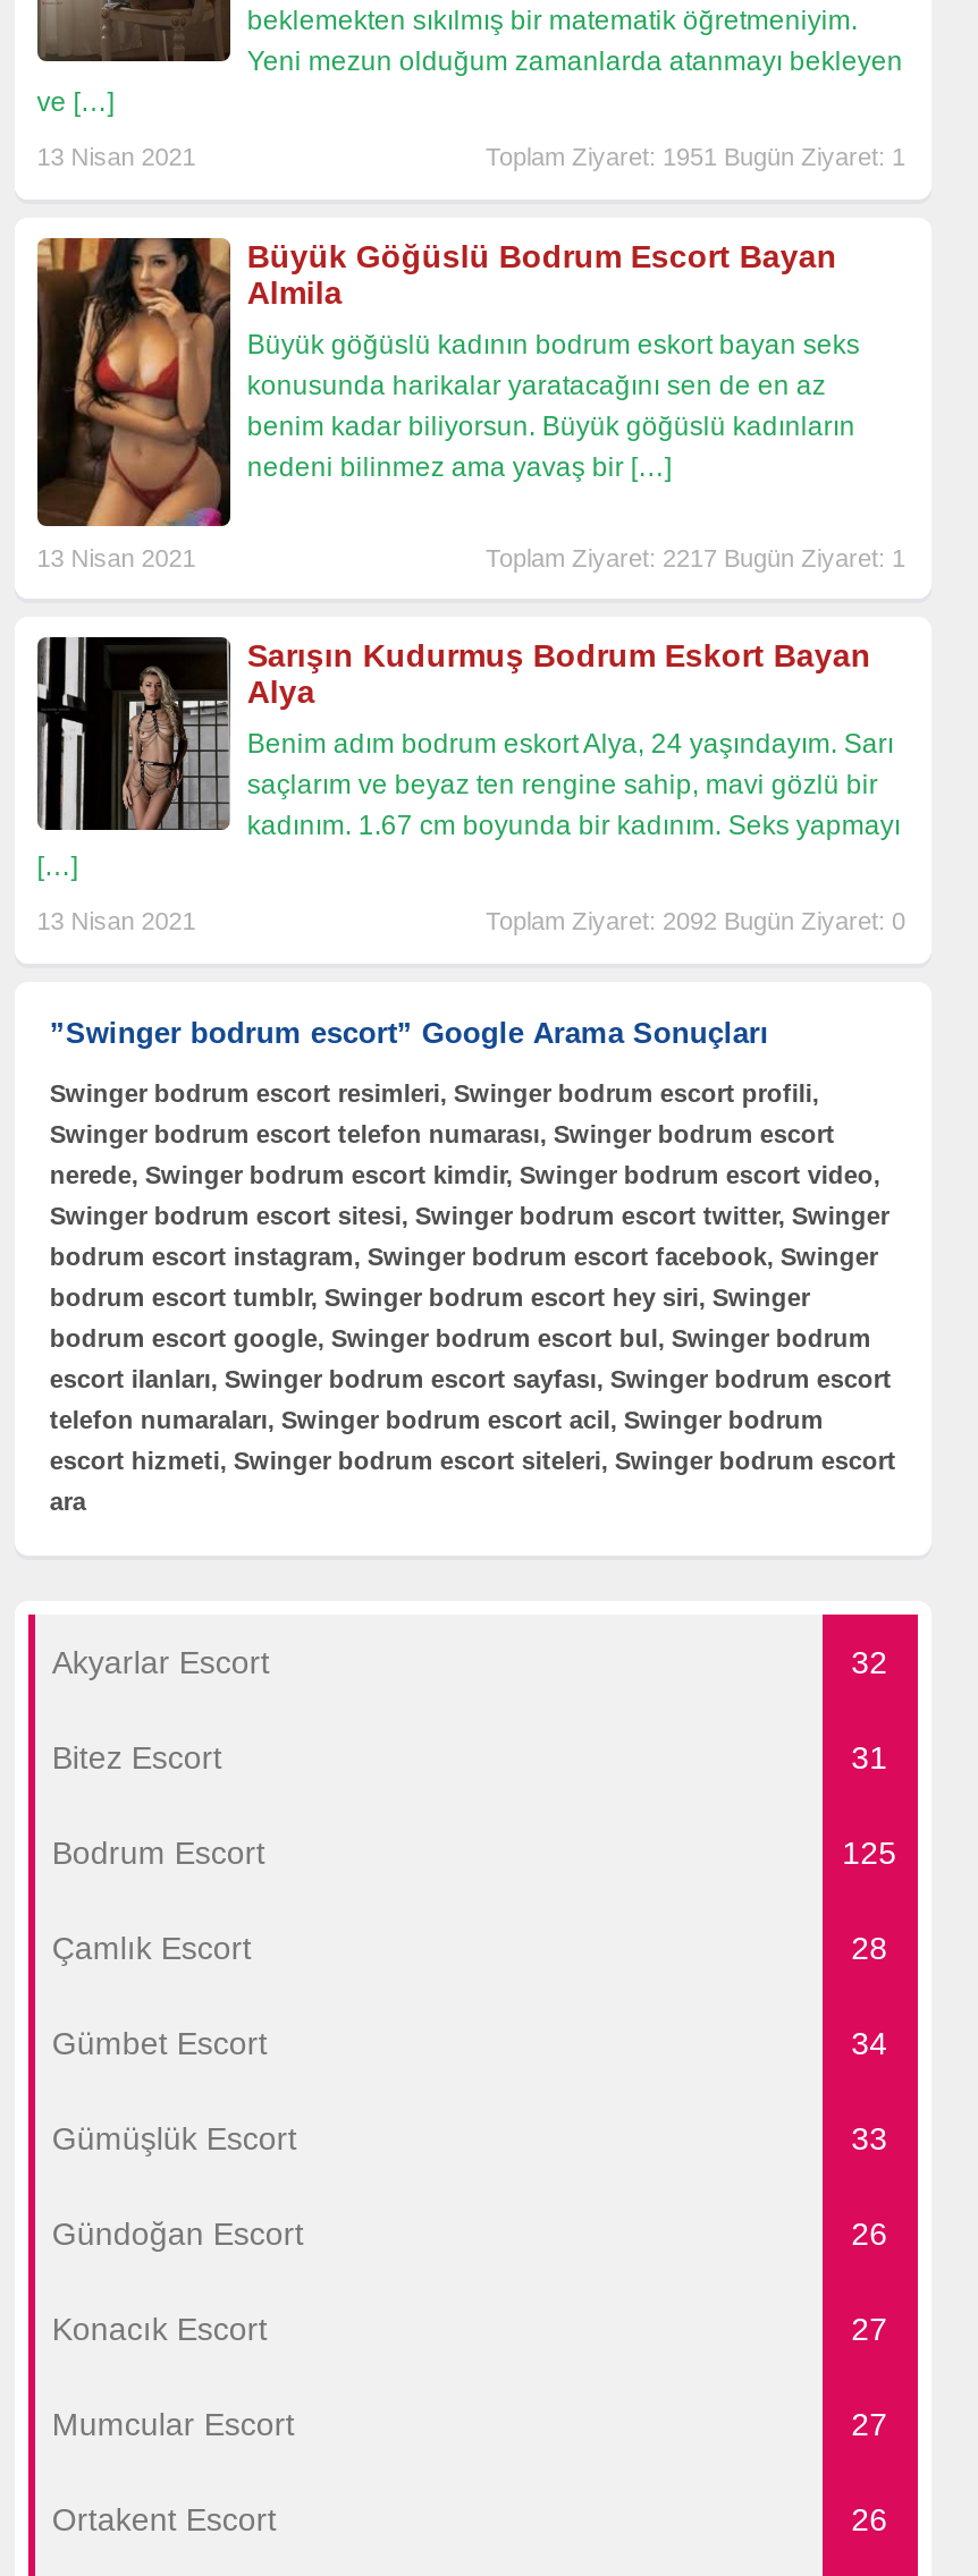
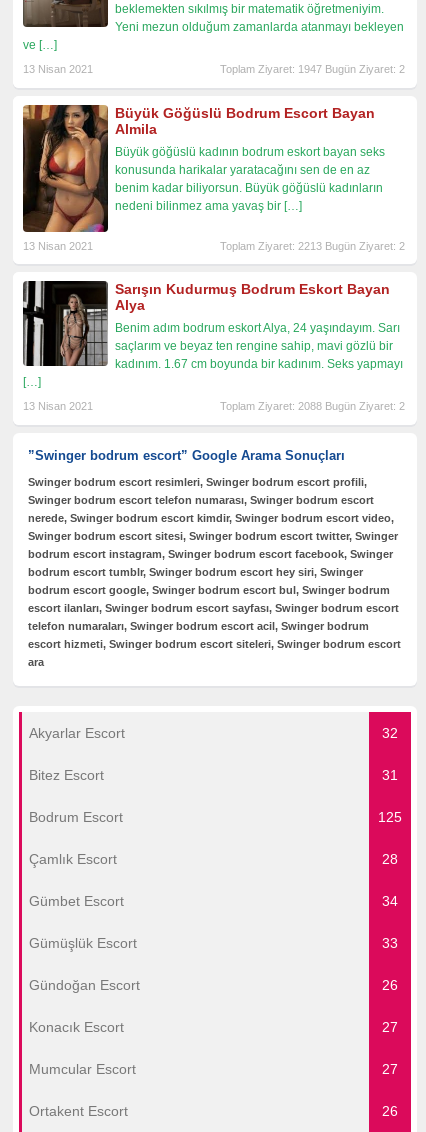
[485,144,905,171] Toplam Ziyaret: 1951 Bugün Ziyaret: 1 -> [220,63,405,75] Toplam Ziyaret: 1947 Bugün Ziyaret: 2
[485,543,905,571] Toplam Ziyaret: 2217 Bugün Ziyaret: 1 -> [220,240,405,252] Toplam Ziyaret: 2213 Bugün Ziyaret: 2
[485,908,905,935] Toplam Ziyaret: 2092 Bugün Ziyaret: 0 -> [220,400,405,412] Toplam Ziyaret: 2088 Bugün Ziyaret: 2

